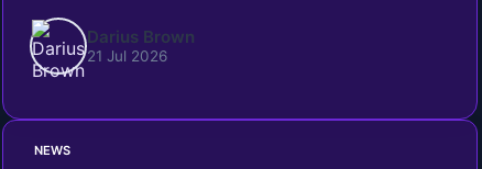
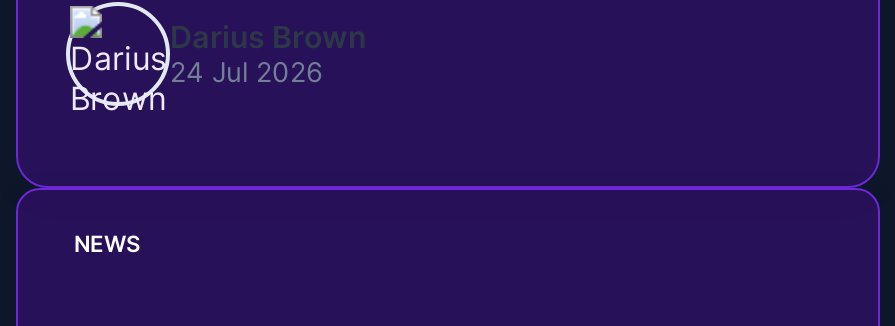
[87,48,167,65] 21 Jul 2026 -> [170,57,322,89] 24 Jul 2026

